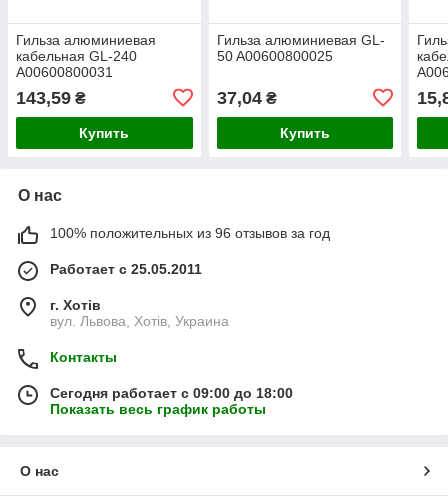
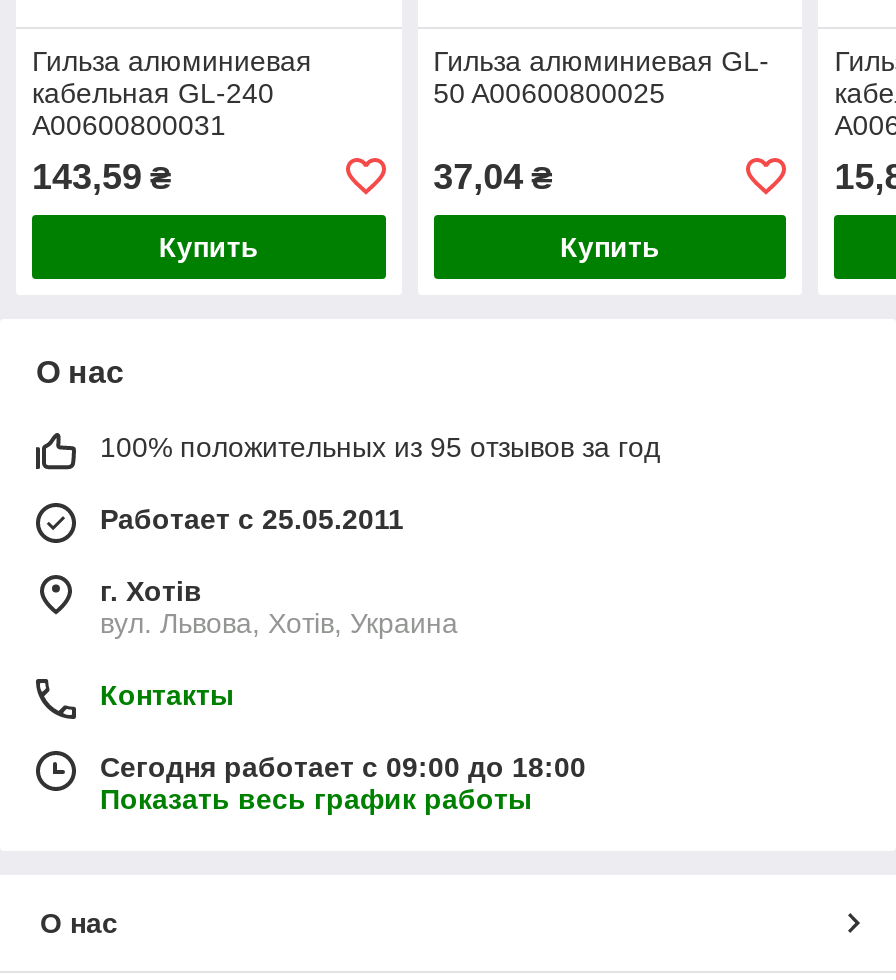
[50,225,330,241] 100% положительных из 96 отзывов за год -> [100,431,660,463] 100% положительных из 95 отзывов за год

